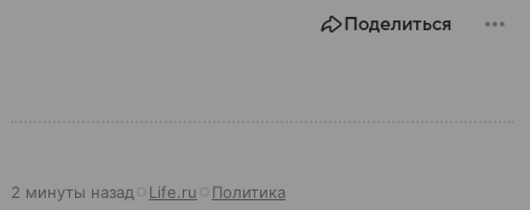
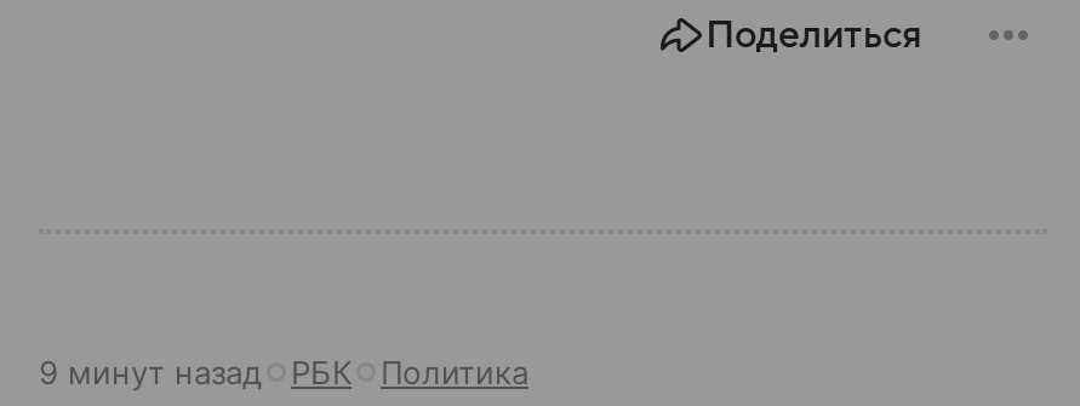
[11,182,197,201] 2 минуты назад | Life.ru -> [39,353,352,392] 9 минут назад | РБК

